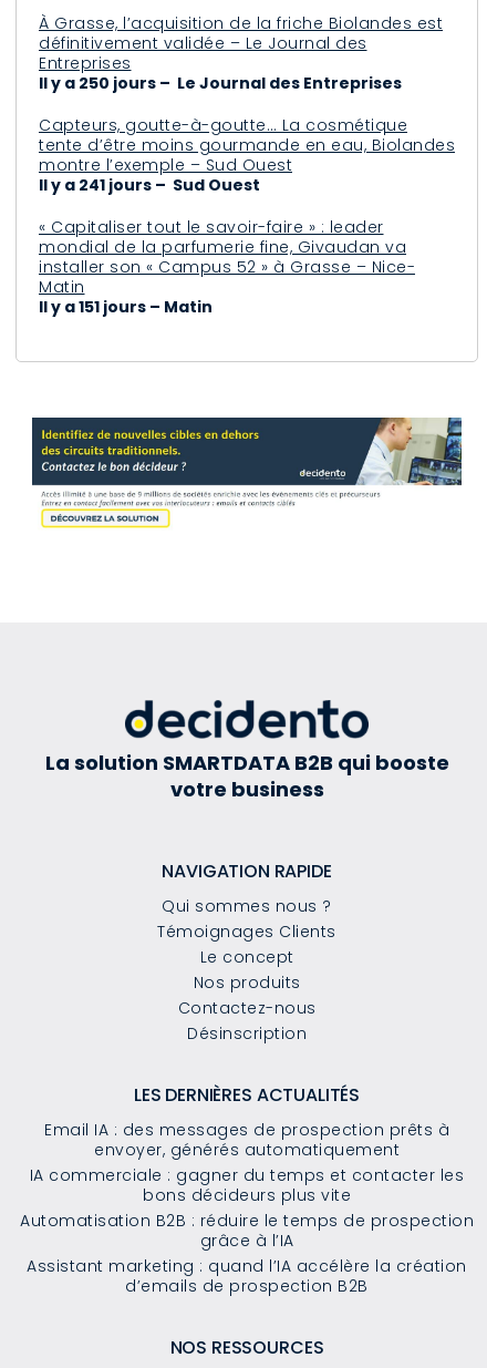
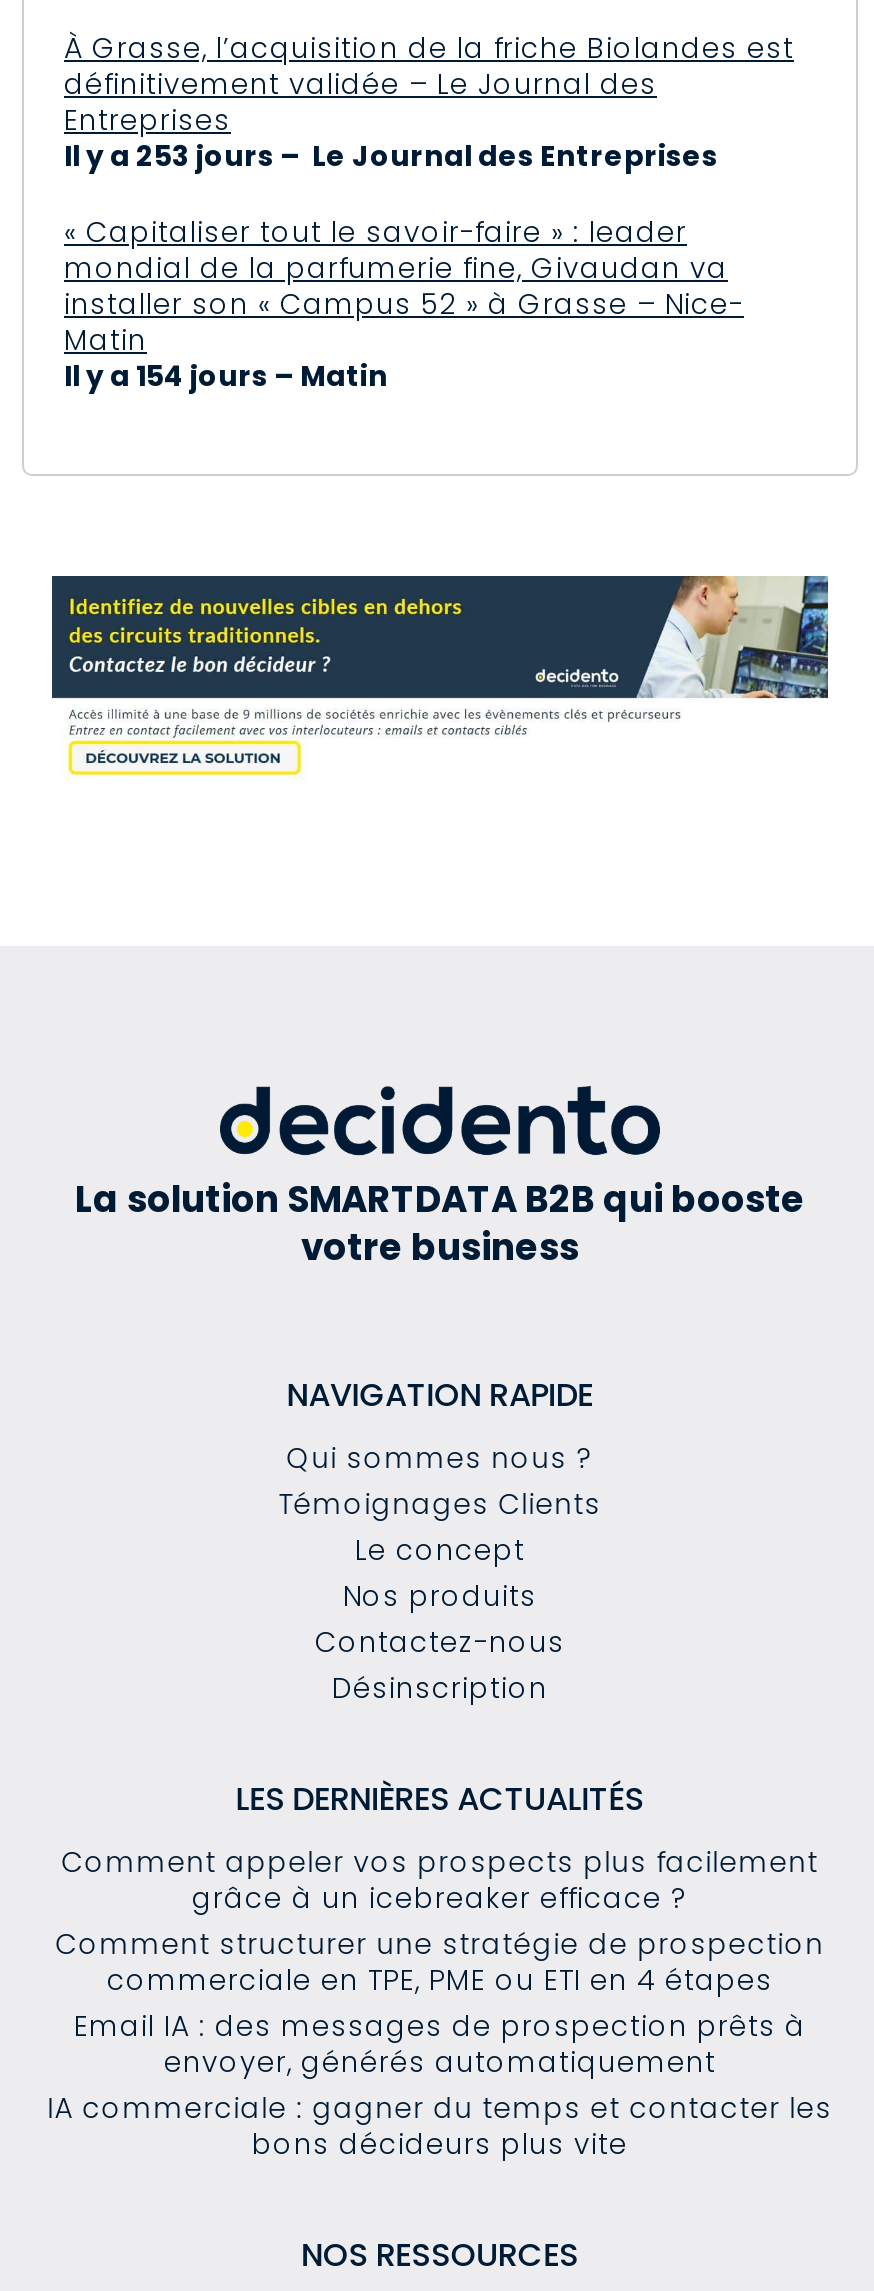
[39,72,455,196] Il y a 250 jours – Le Journal des Entreprises | Capteurs, goutte-à-goutte… La cosmétique | tente d’être moins gourmande en eau, Biolandes | montre l’exemple – Sud Ouest | Il y a 241 jours – Sud Ouest -> [64,136,718,176] Il y a 253 jours – Le Journal des Entreprises
[39,296,213,318] Il y a 151 jours – Matin -> [64,356,388,396] Il y a 154 jours – Matin
none -> [56,1841,824,1999] Comment appeler vos prospects plus facilement | grâce à un icebreaker efficace ? | Comment structurer une stratégie de prospection | commerciale en TPE, PME ou ETI en 4 étapes
[20,1209,474,1297] Automatisation B2B : réduire le temps de prospection | grâce à l’IA | Assistant marketing : quand l’IA accélère la création | d’emails de prospection B2B -> none

